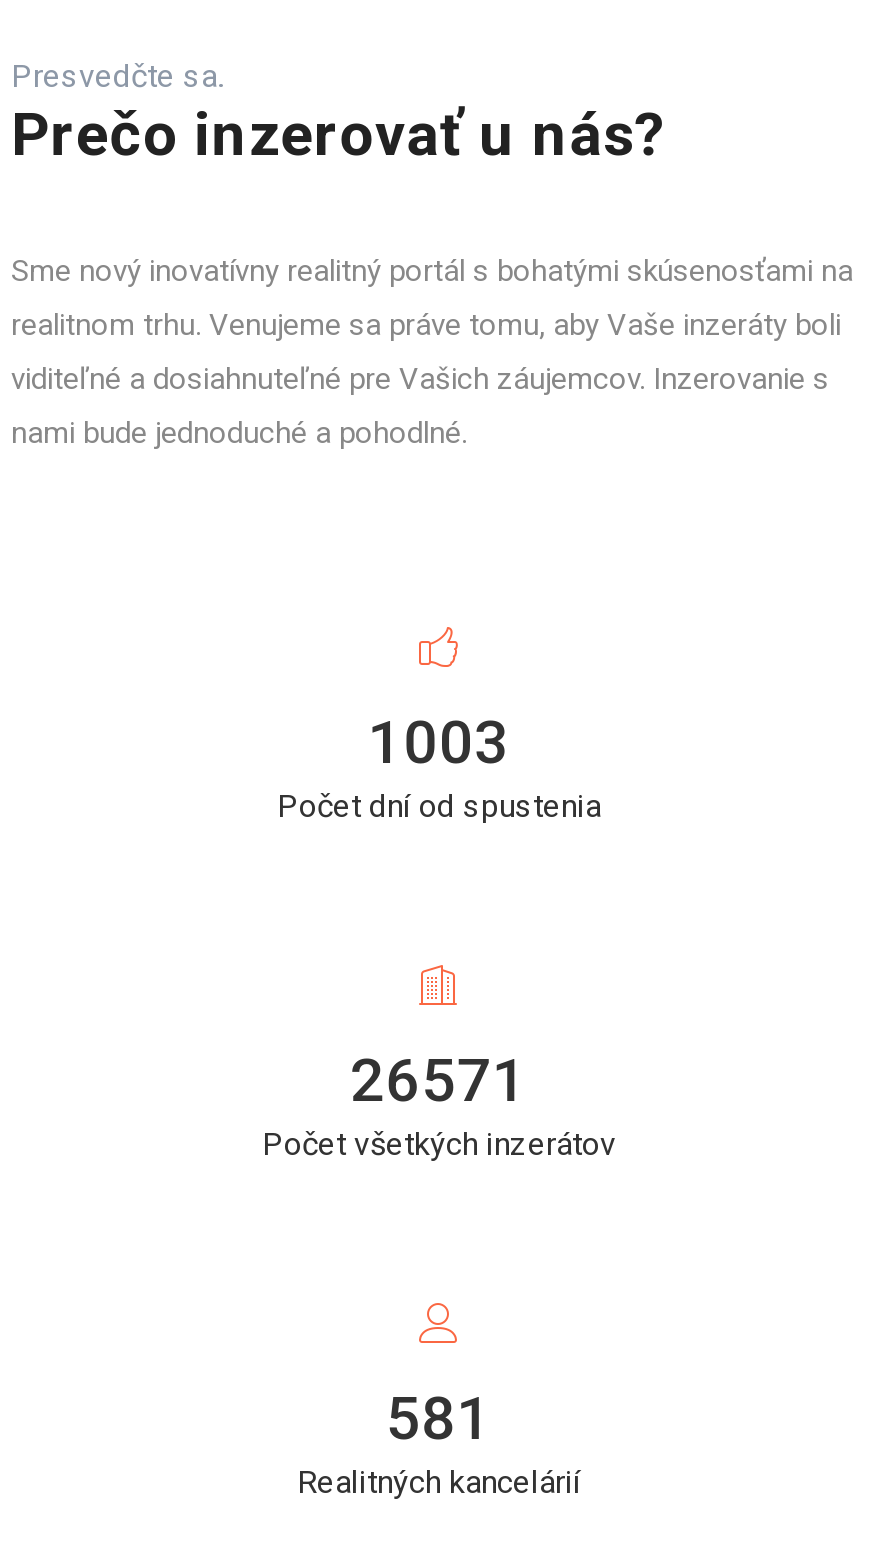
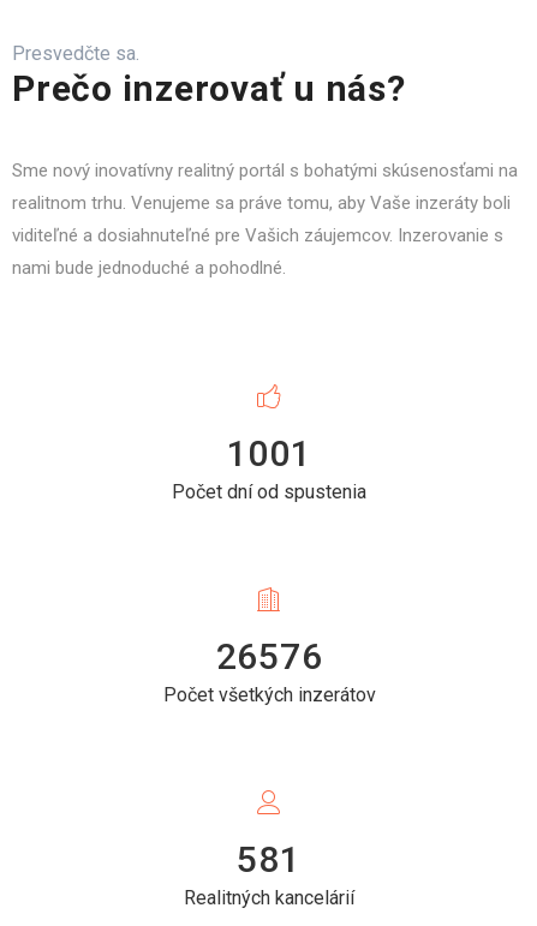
[368,707,510,777] 1003 -> [226,432,312,474] 1001
[350,1045,528,1115] 26571 -> [216,635,322,677] 26576

